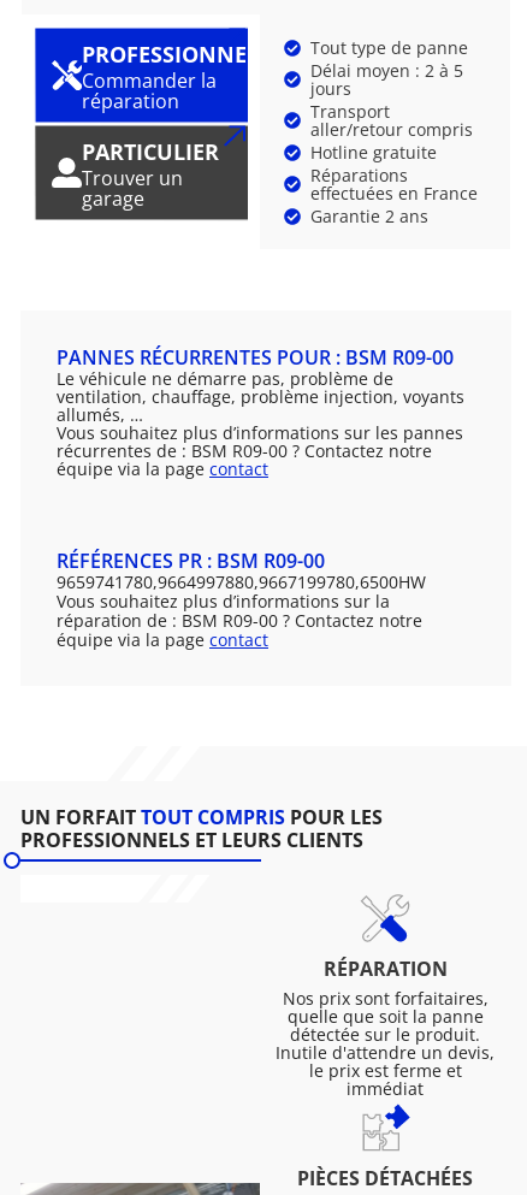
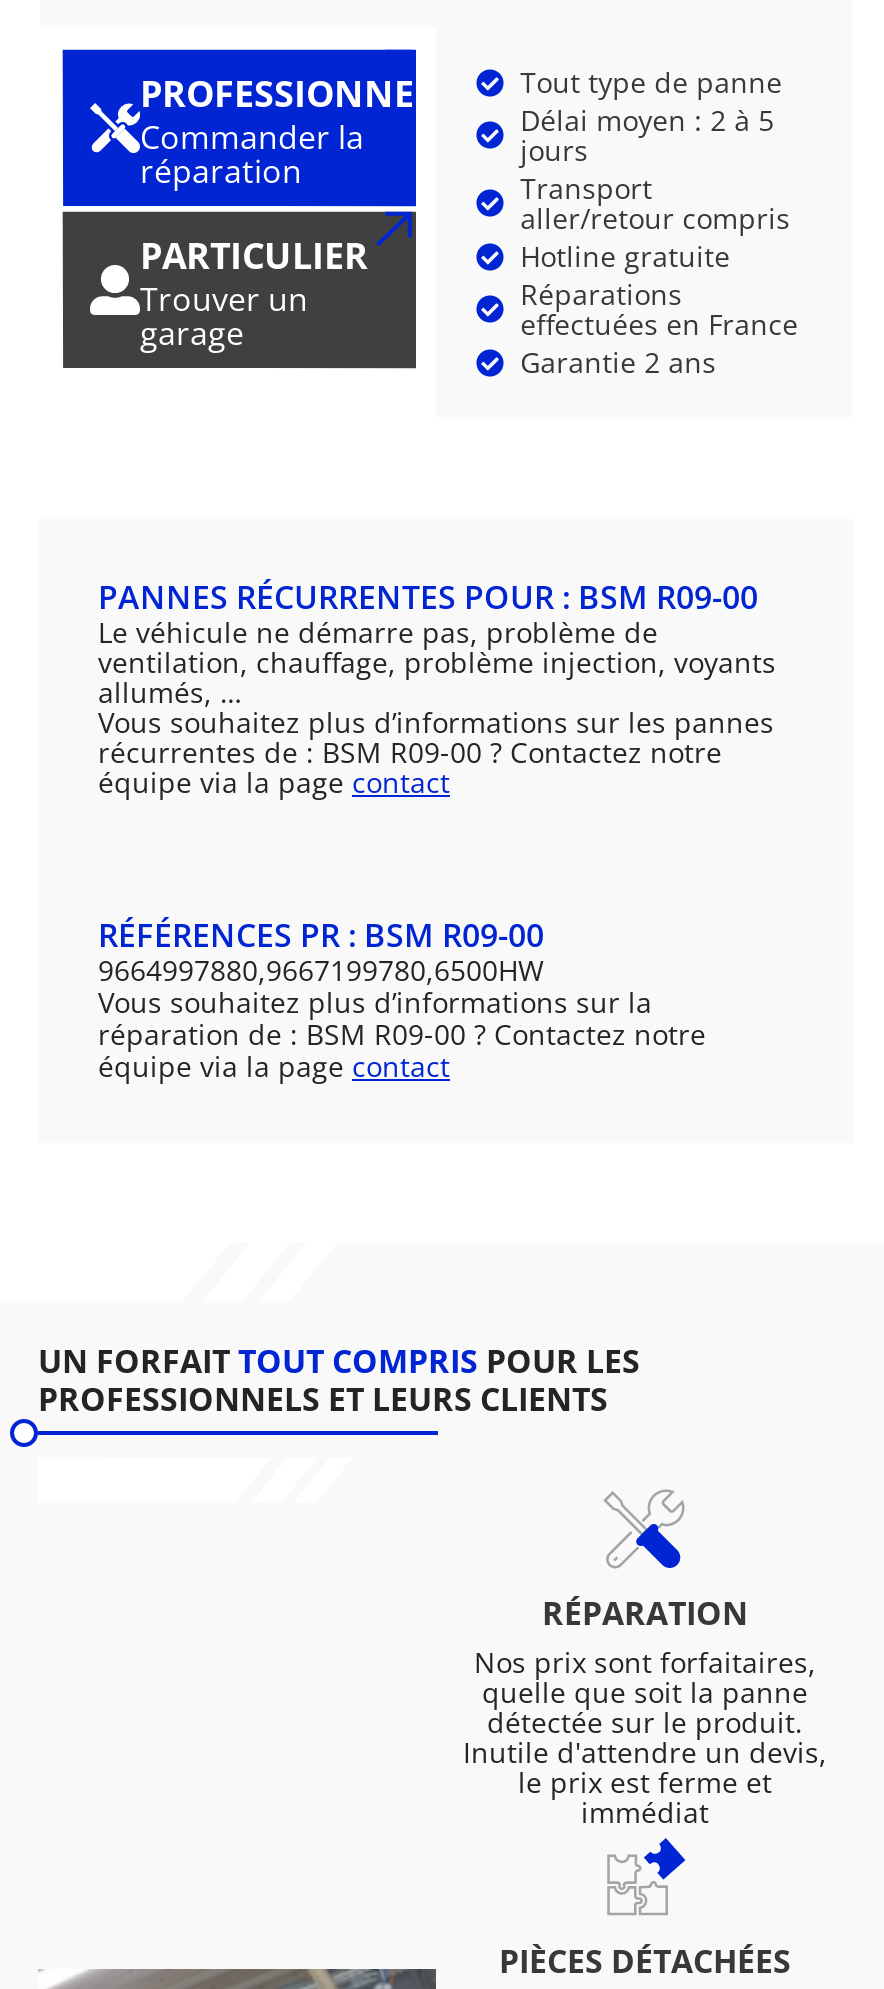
[57,570,426,593] 9659741780,9664997880,9667199780,6500HW -> [98,951,544,989] 9664997880,9667199780,6500HW

